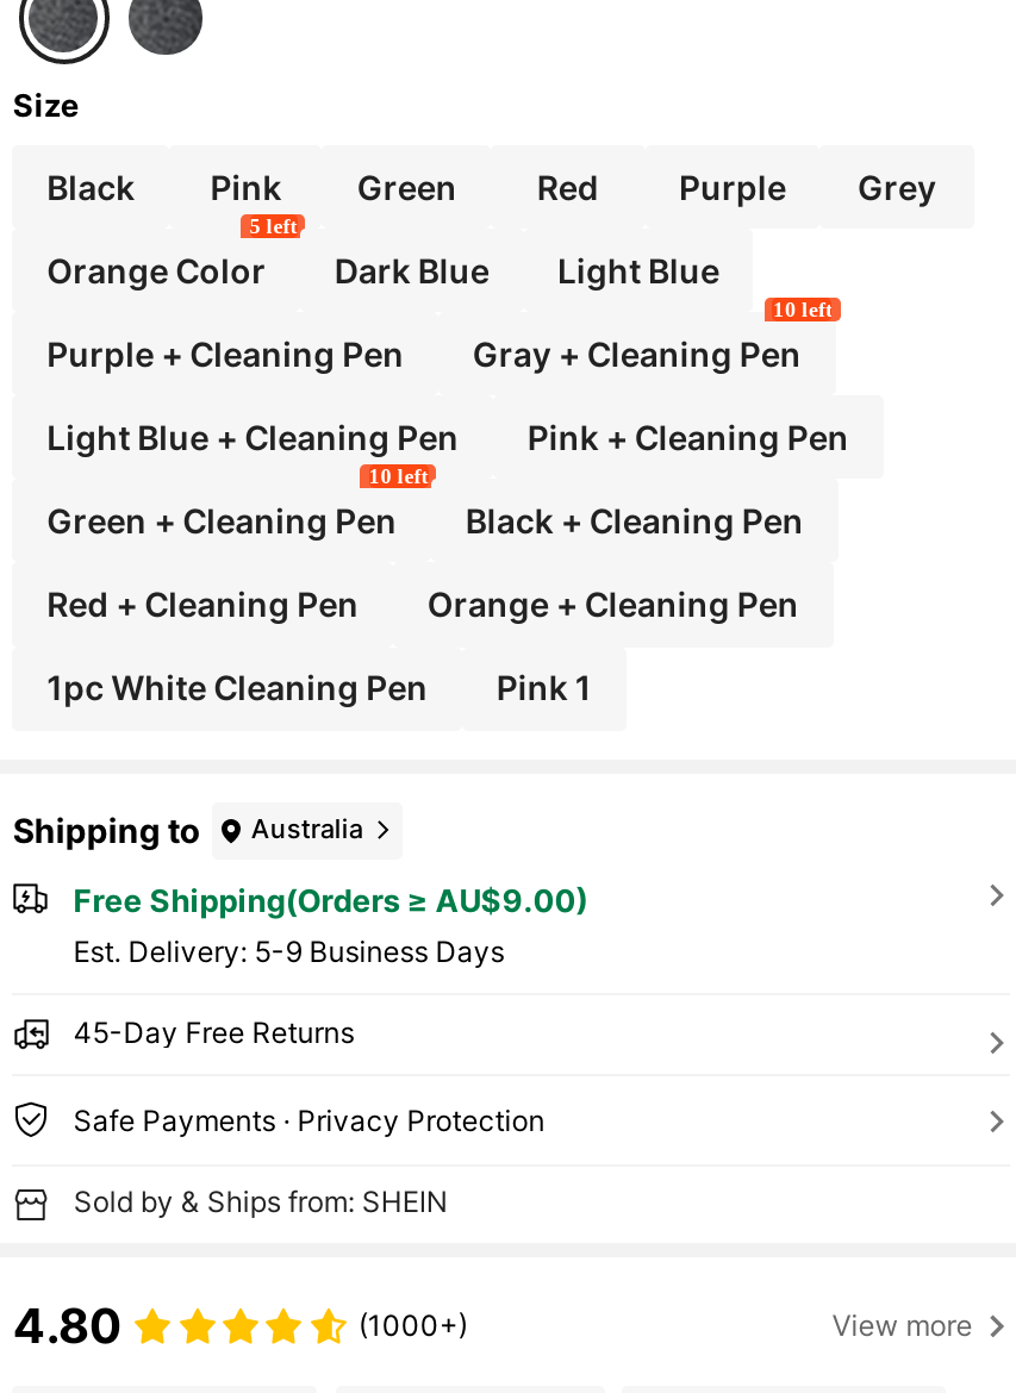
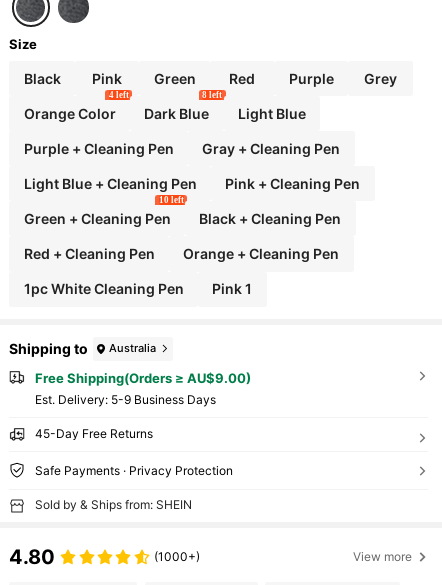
[250,215,297,238] 5 left -> [109,90,129,100] 4 left
none -> [202,90,222,100] 8 left
[773,298,832,322] 10 left -> none

